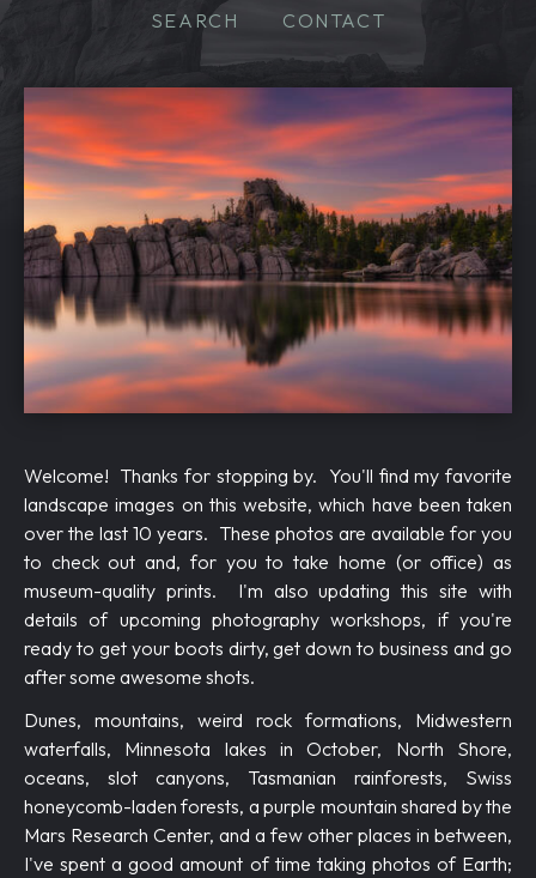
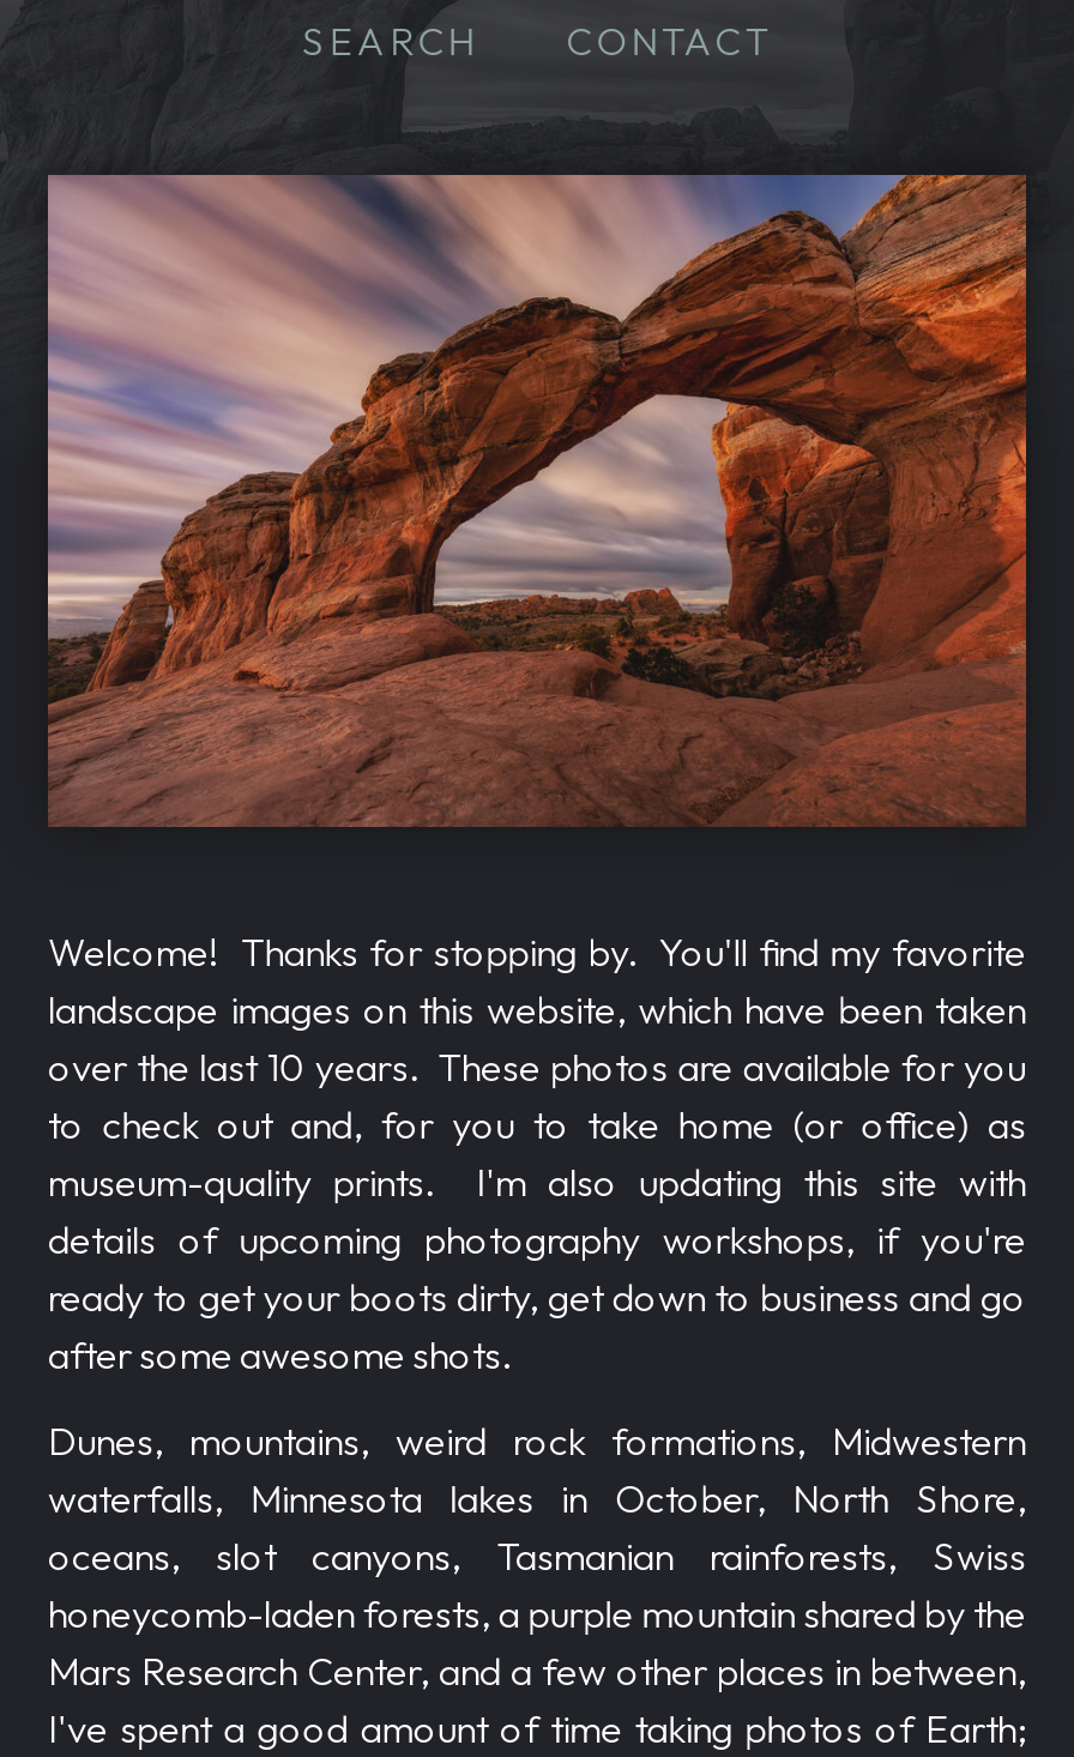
[23,87,513,413] [image] -> [46,173,1028,827] [image]

